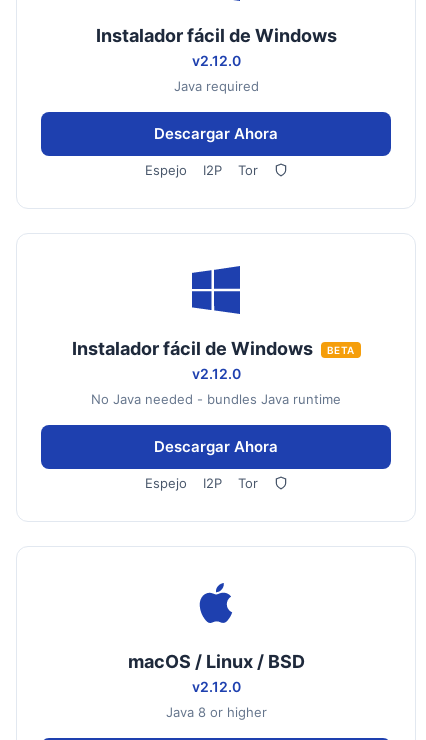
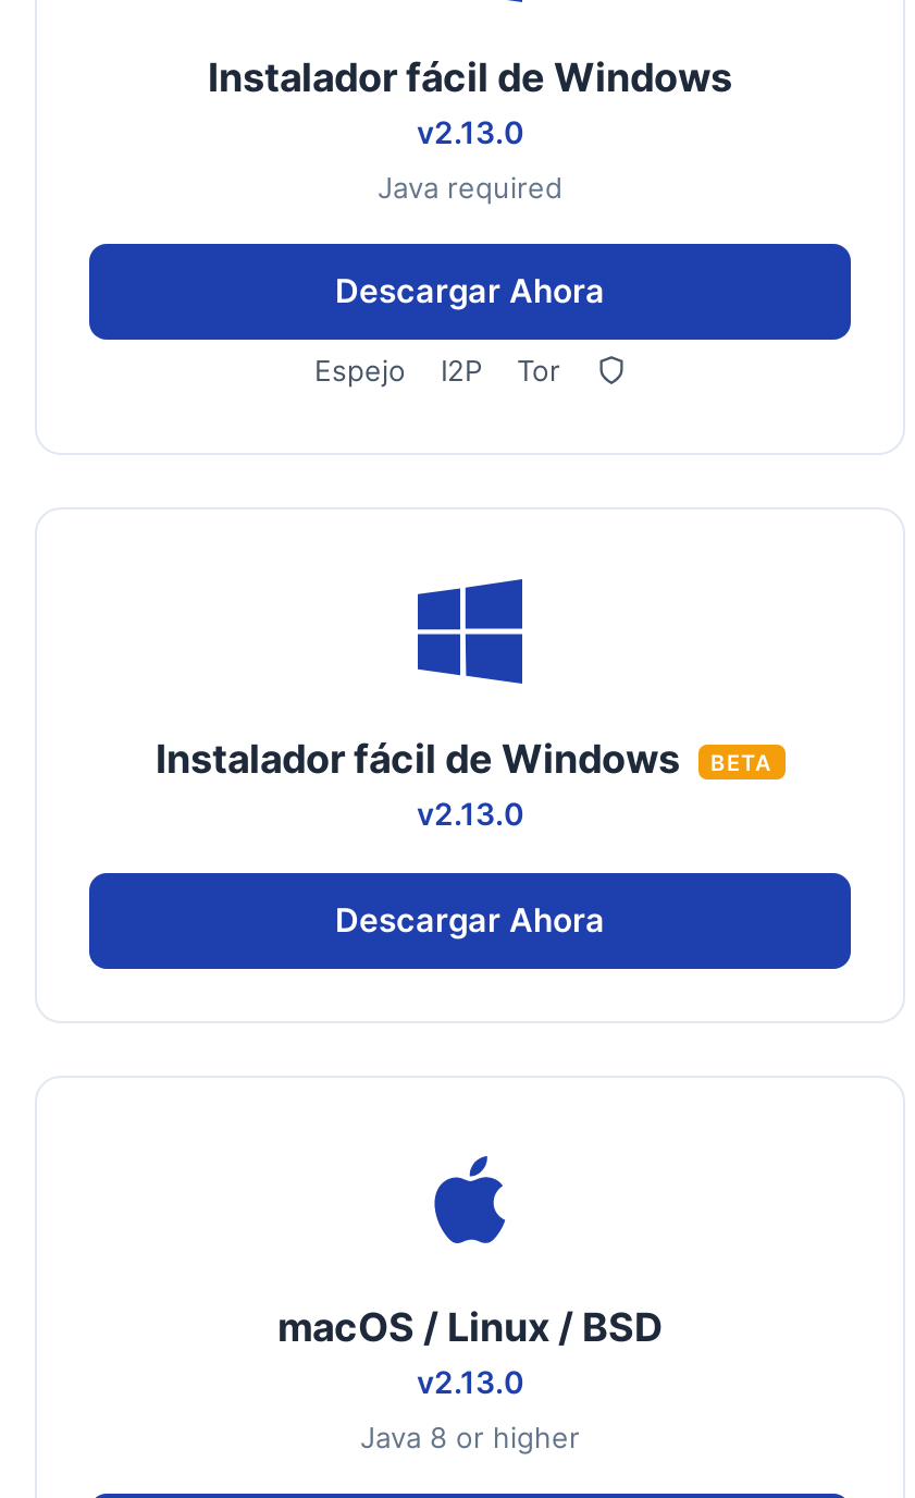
[191,52,240,69] v2.12.0 -> [417,113,523,150] v2.13.0
[91,365,341,407] v2.12.0 | No Java needed - bundles Java runtime -> [417,795,523,832] v2.13.0
[144,475,257,491] Espejo | I2P | Tor -> none
[191,678,240,695] v2.12.0 -> [417,1363,523,1400] v2.13.0

